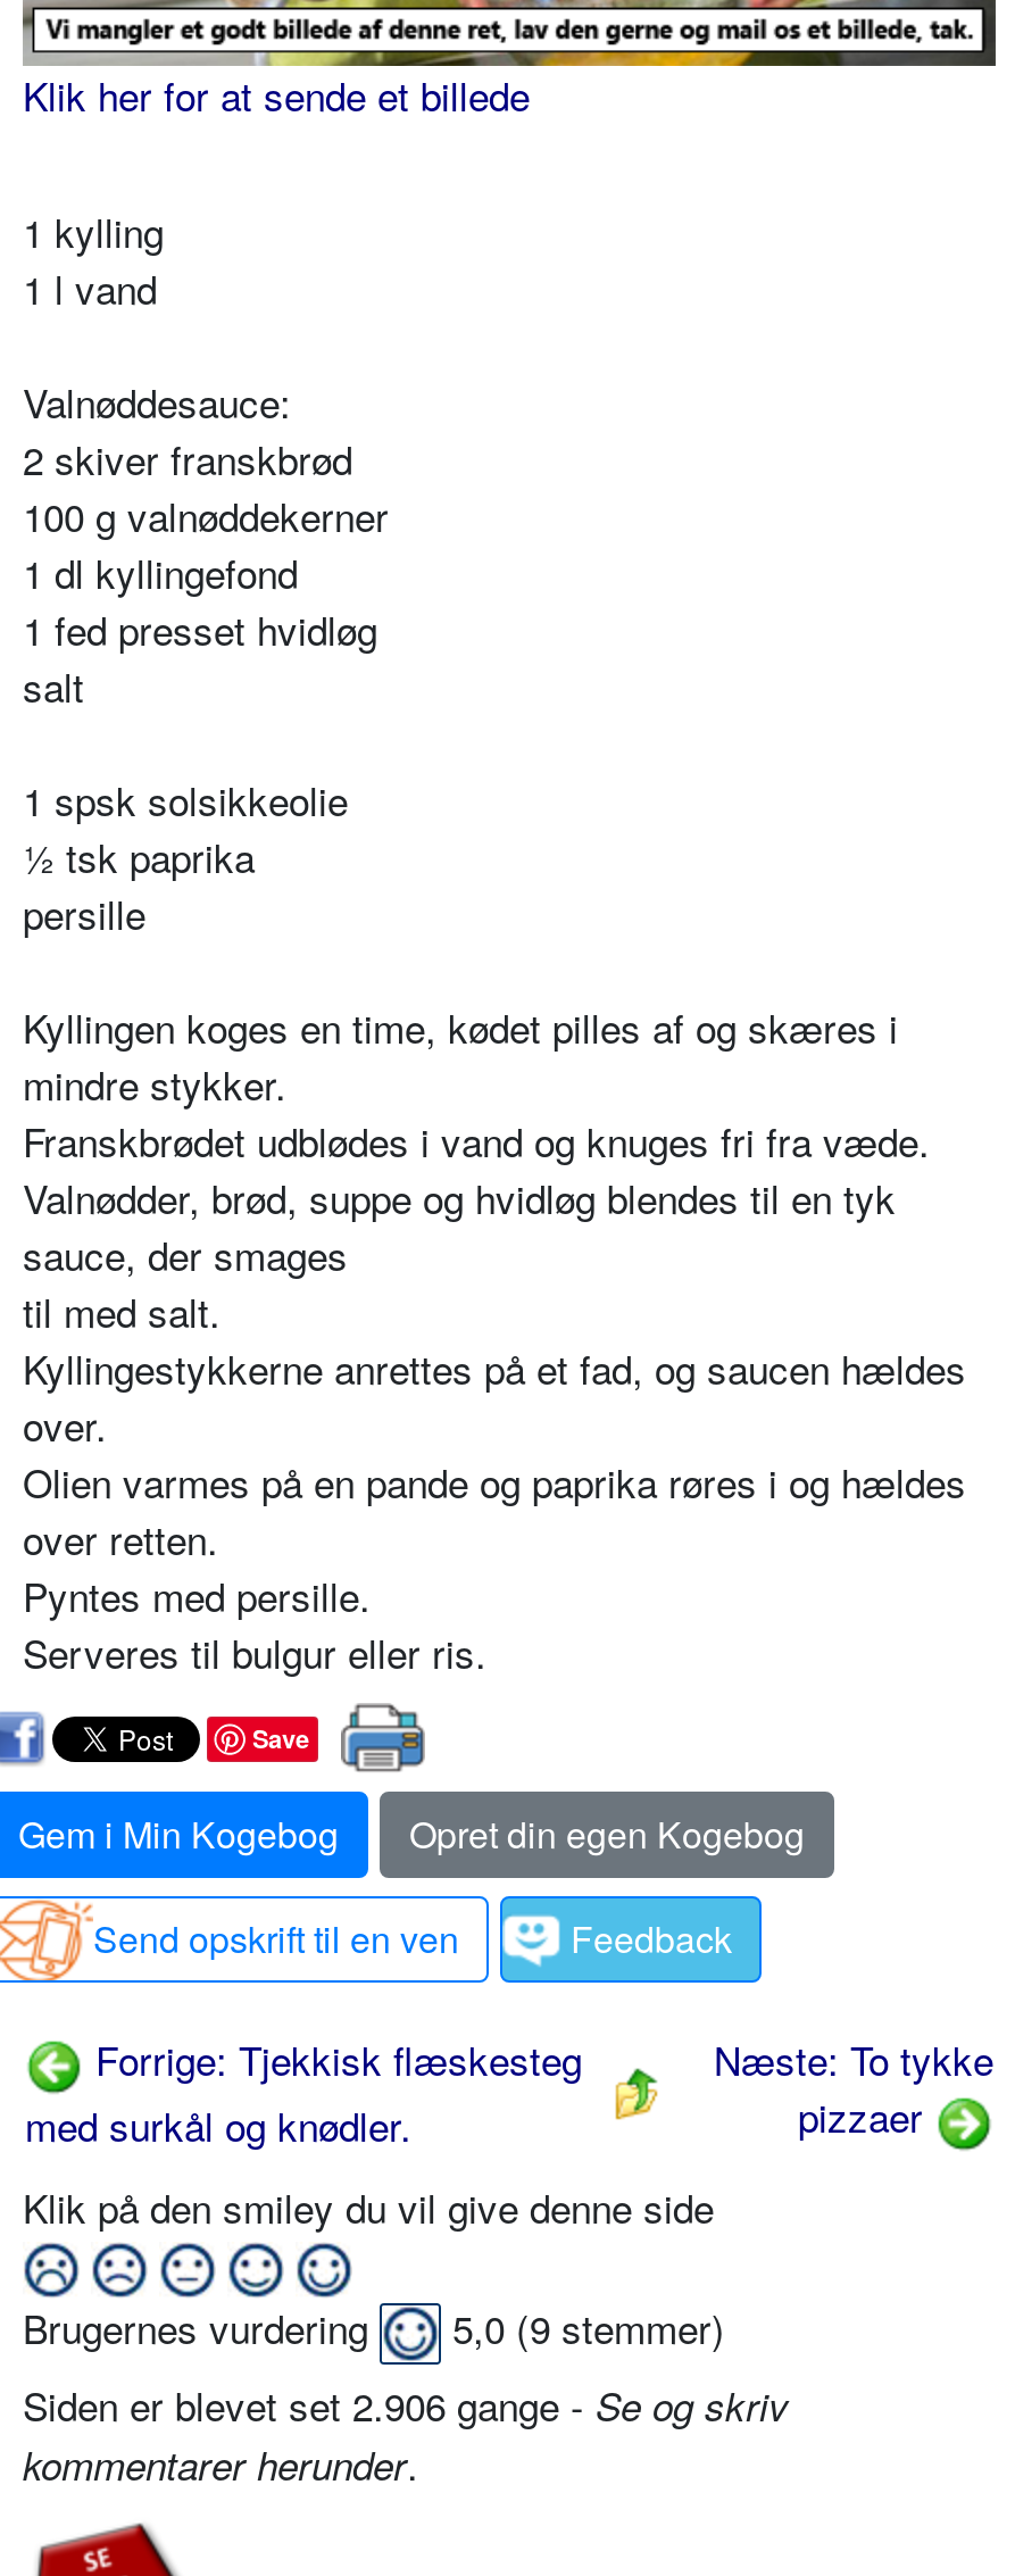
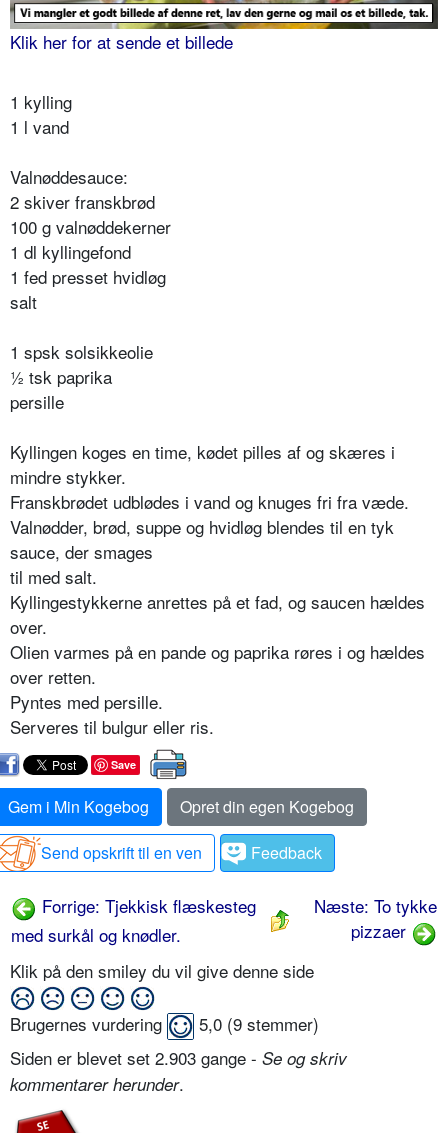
[23,2376,789,2433] Siden er blevet set 2.906 gange - Se og skriv -> [10,1045,347,1070] Siden er blevet set 2.903 gange - Se og skriv

